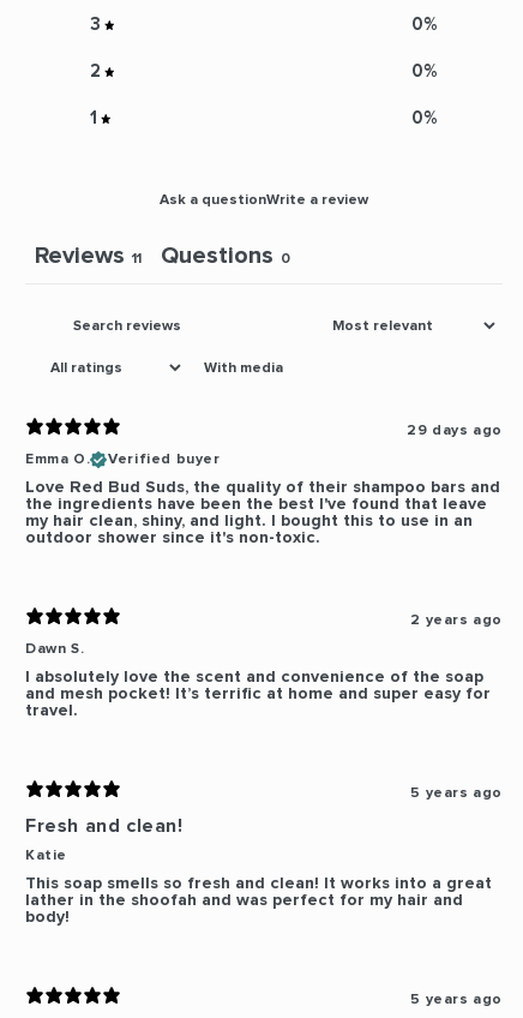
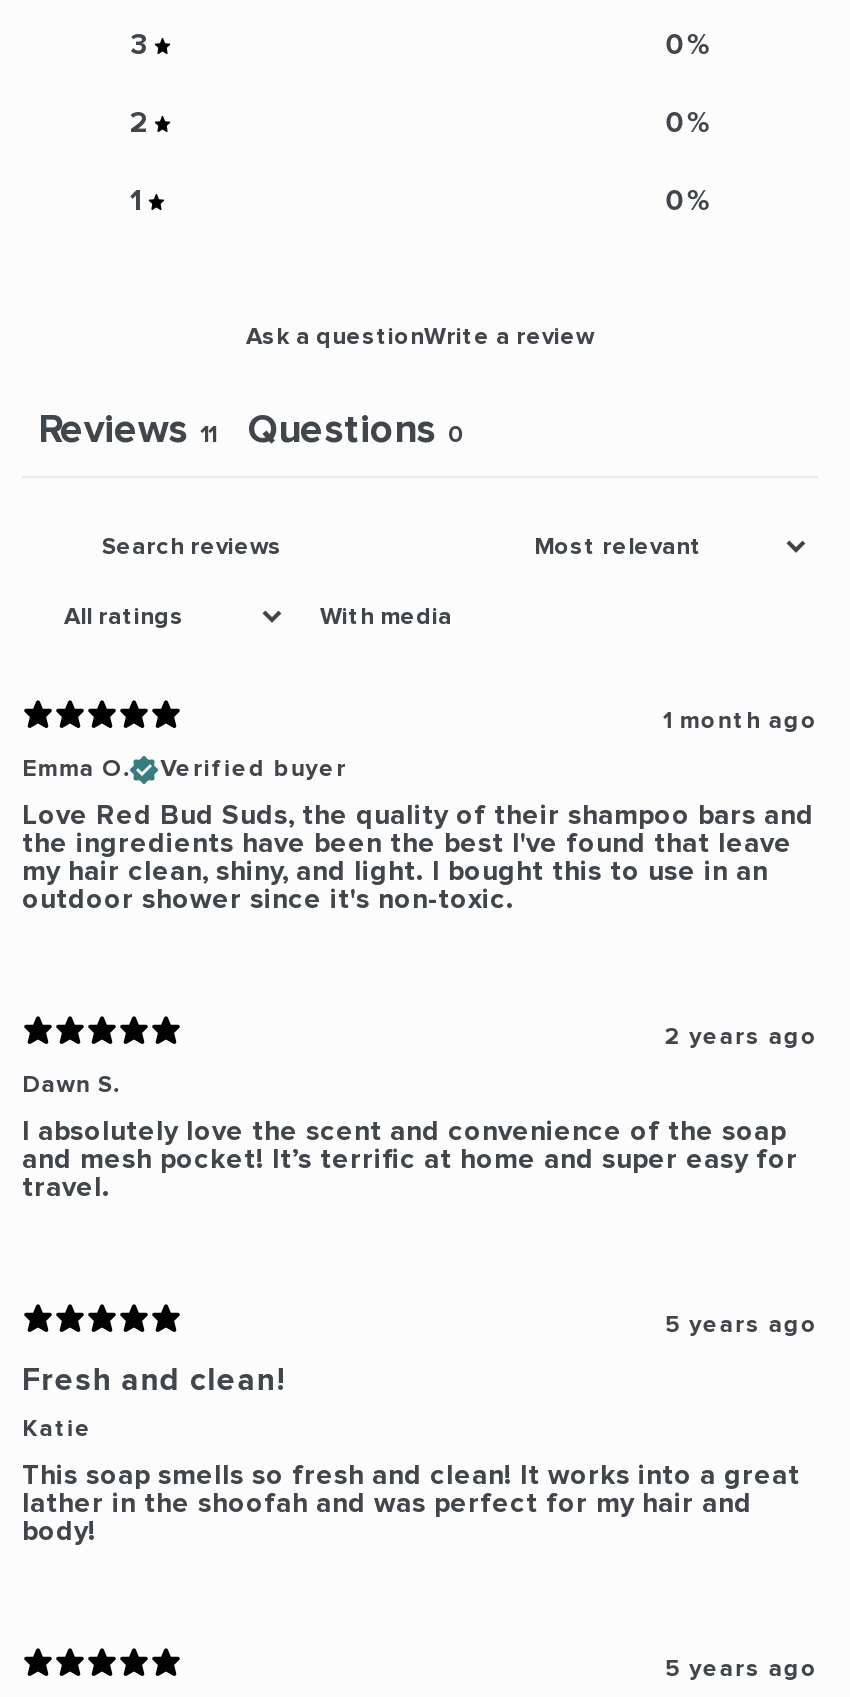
[407,423,503,438] 29 days ago -> [663,709,818,735] 1 month ago

